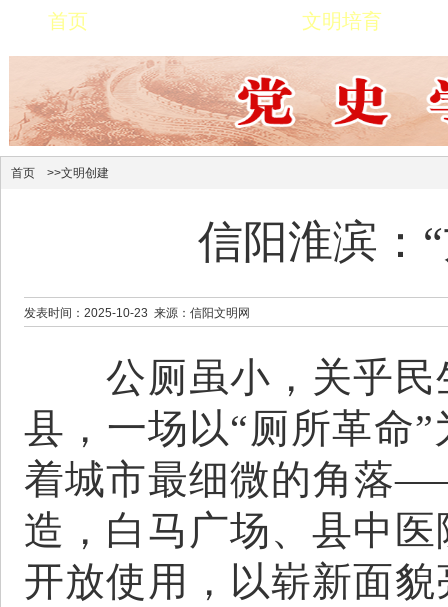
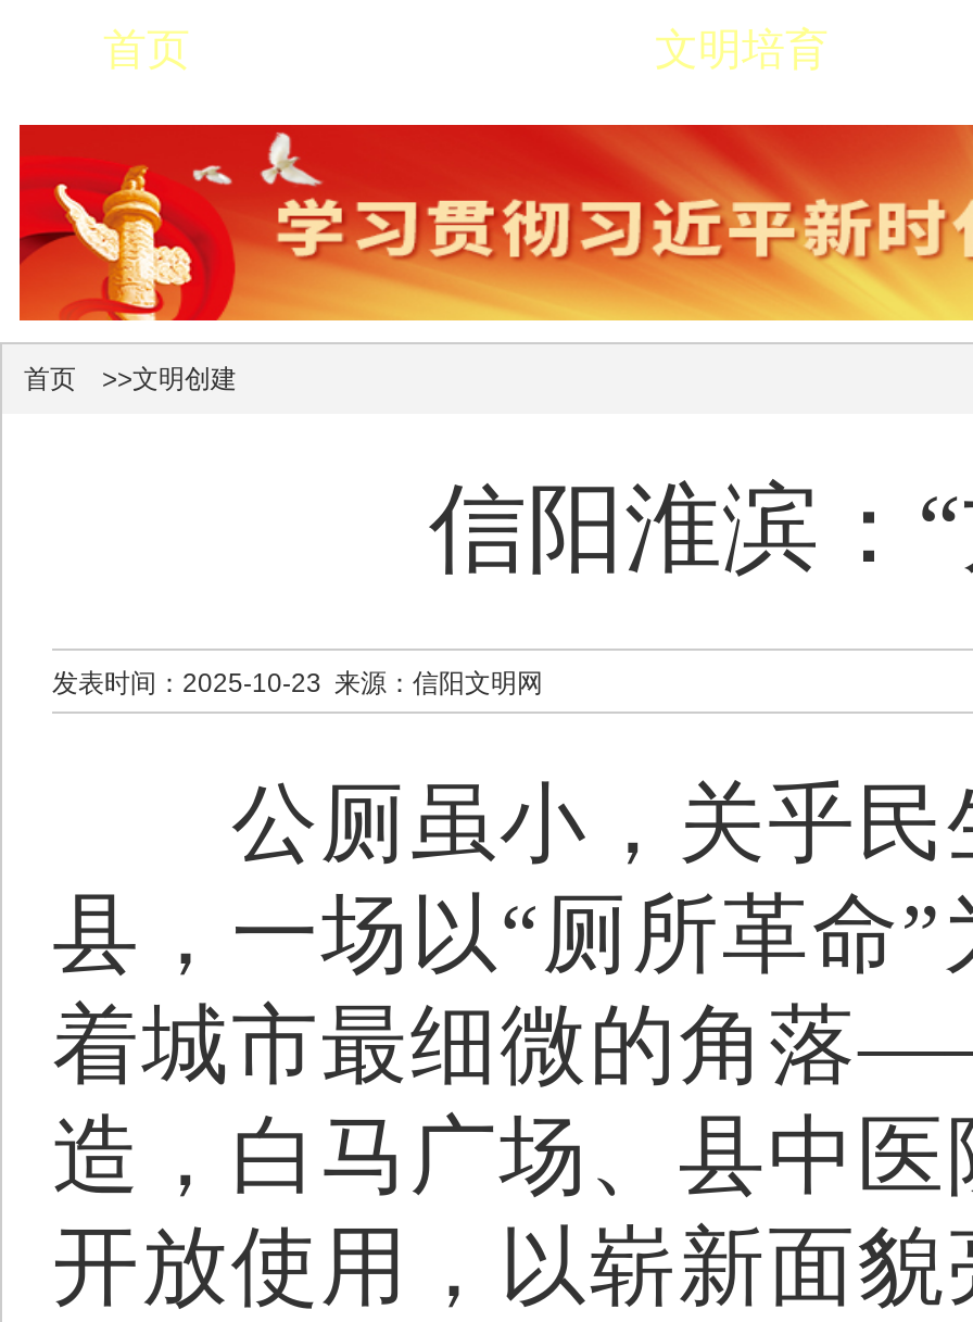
[9,56,445,147] [image] -> [17,123,966,320] [image]

